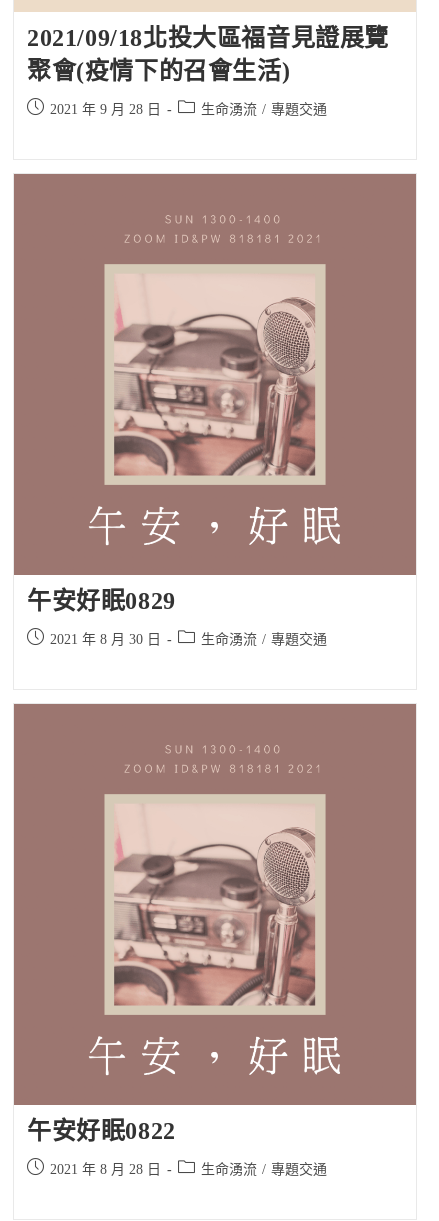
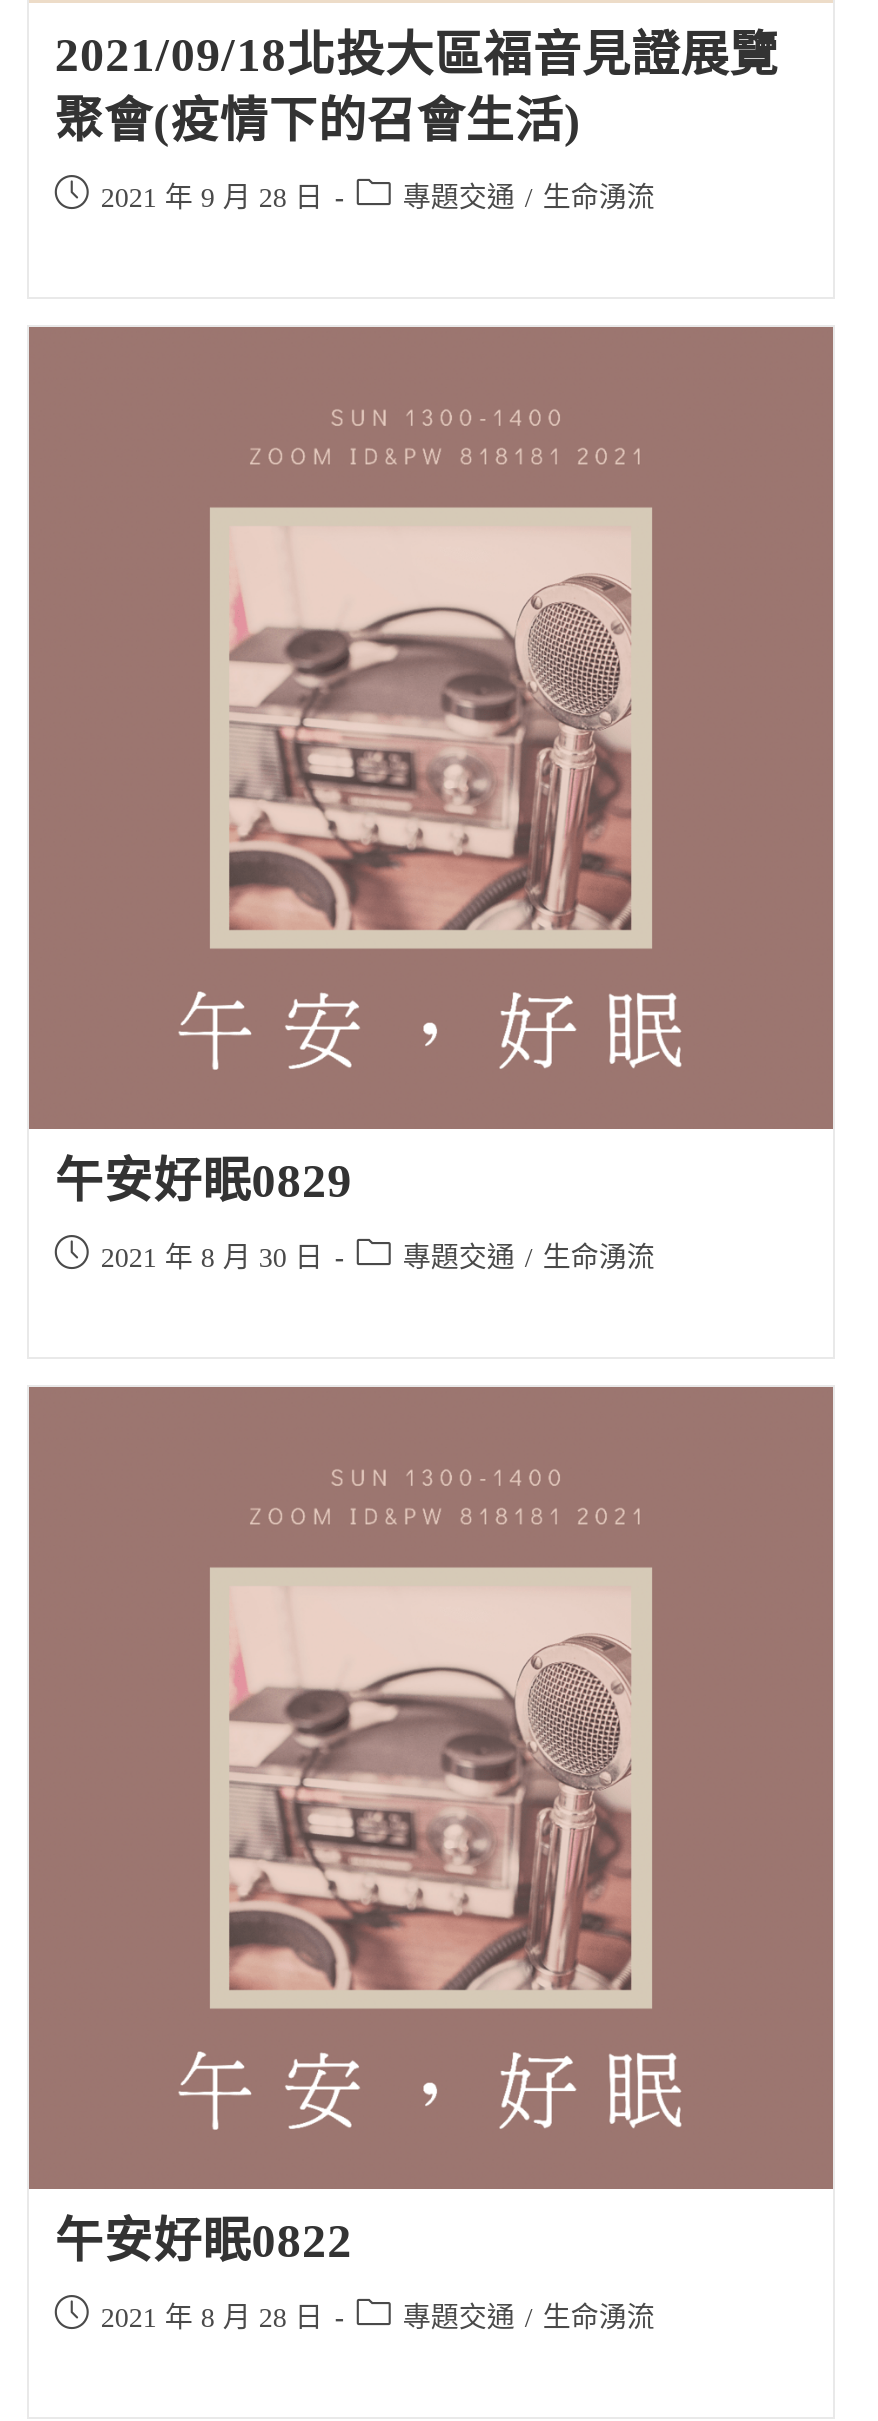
[201,102,327,117] 生命湧流 / 專題交通 -> [403,182,655,212] 專題交通 / 生命湧流
[201,632,327,647] 生命湧流 / 專題交通 -> [403,1243,655,1273] 專題交通 / 生命湧流
[201,1162,327,1177] 生命湧流 / 專題交通 -> [403,2303,655,2333] 專題交通 / 生命湧流

